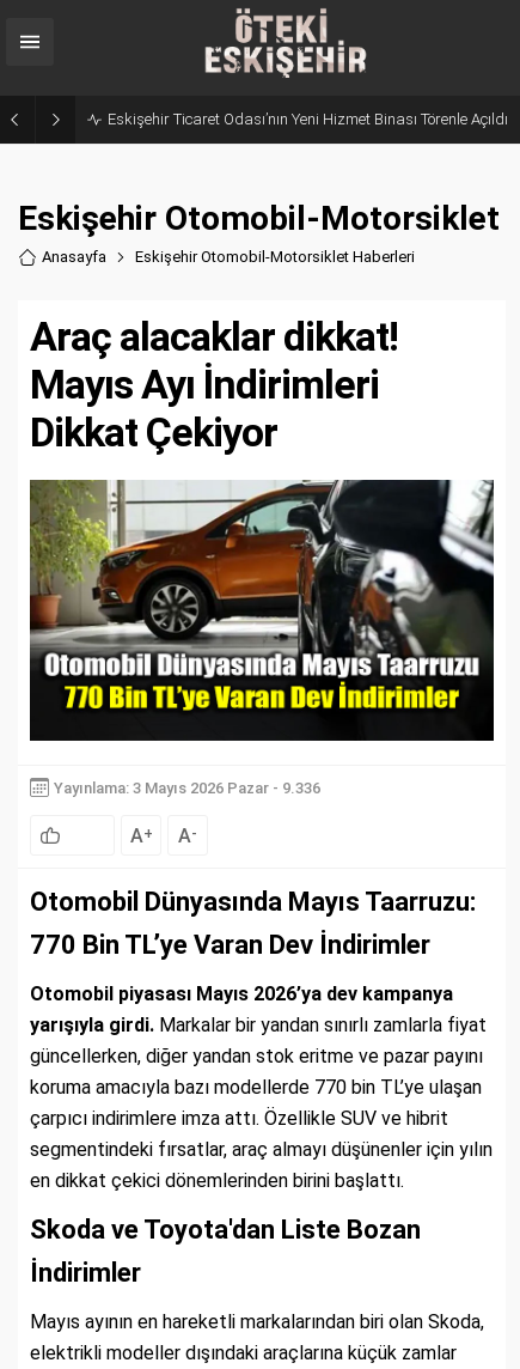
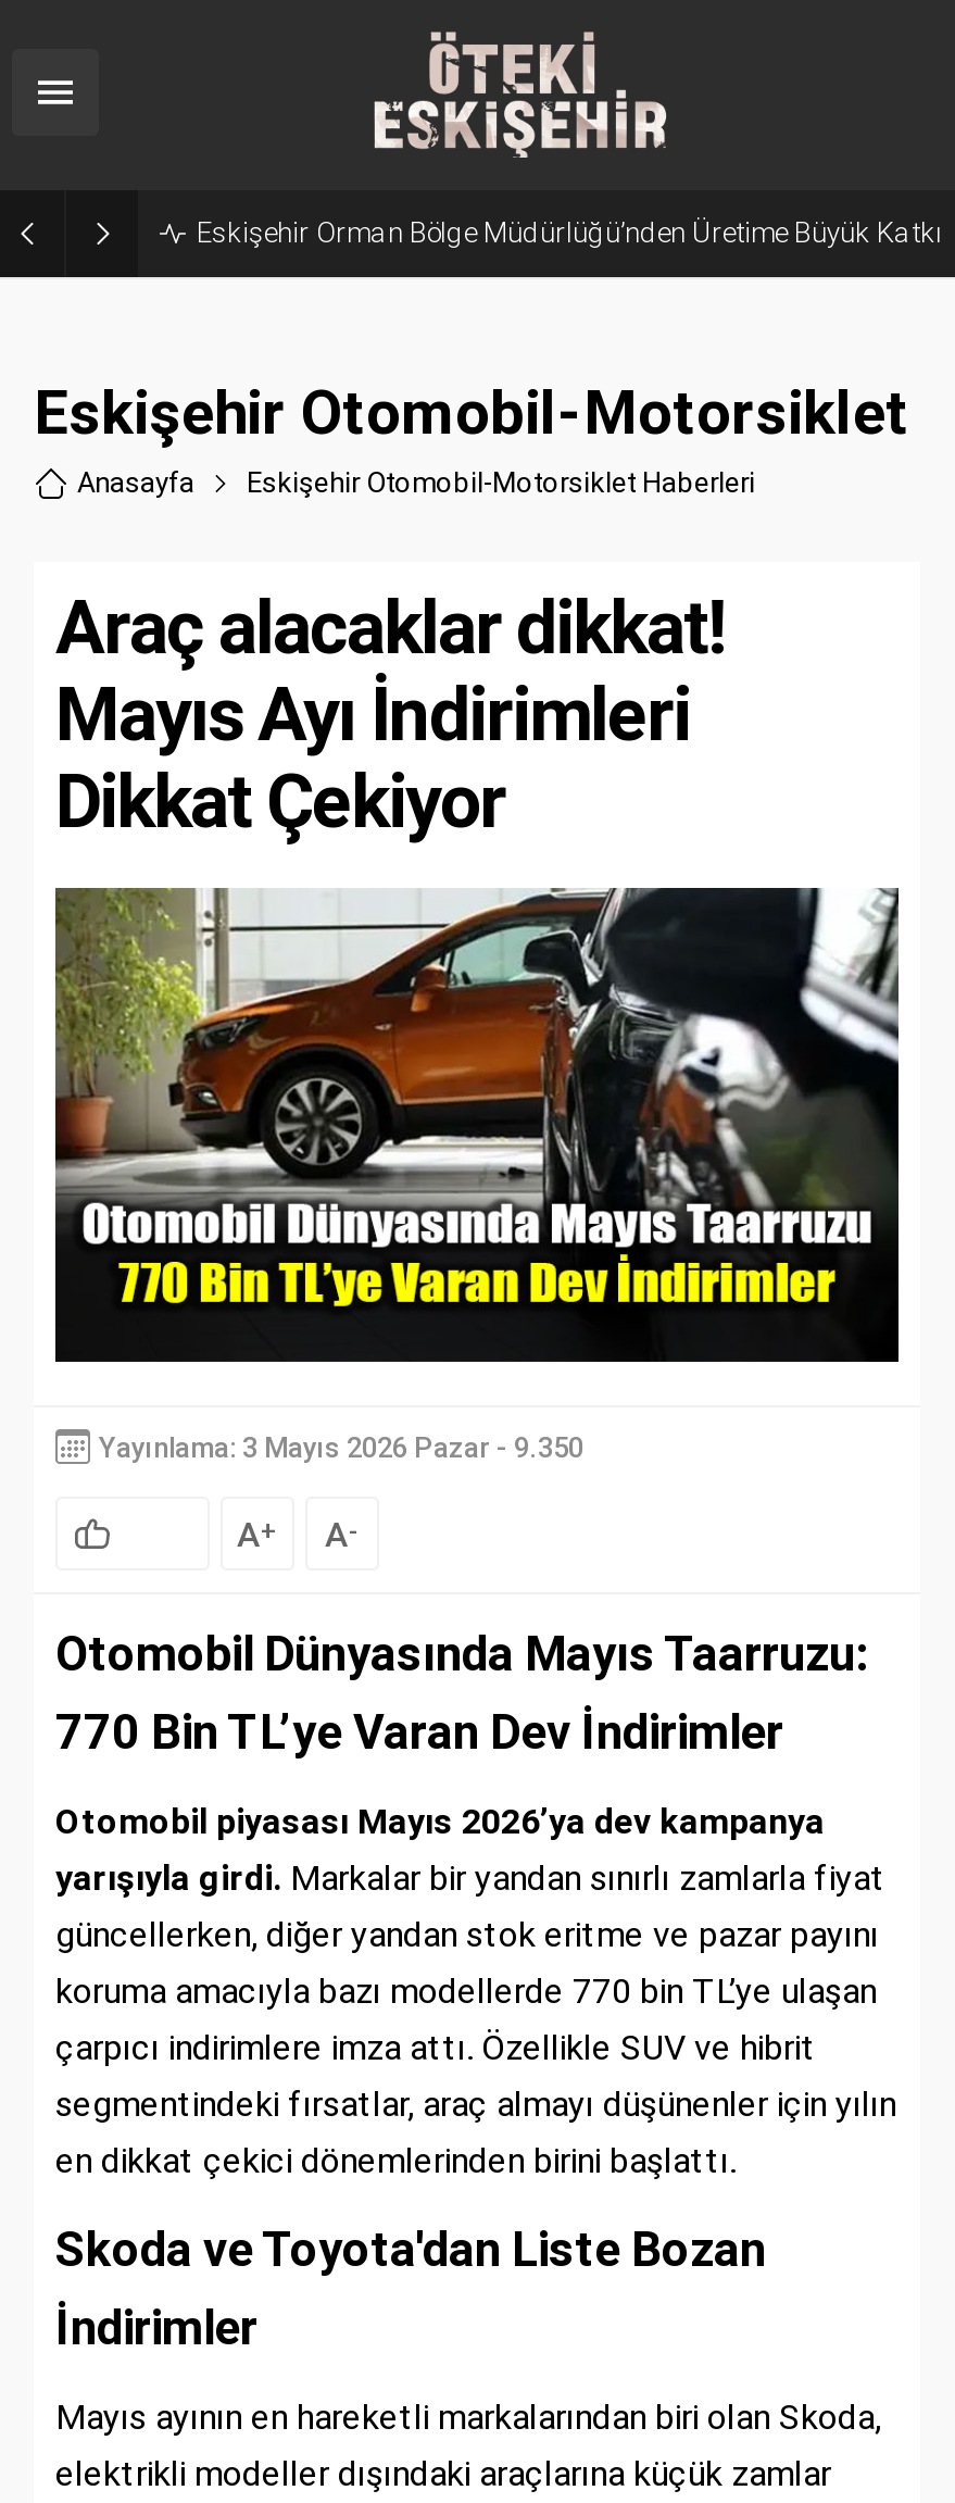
[108,110,508,128] Eskişehir Ticaret Odası’nın Yeni Hizmet Binası Törenle Açıldı -> [197,216,942,249] Eskişehir Orman Bölge Müdürlüğü’nden Üretime Büyük Katkı
[54,779,320,797] Yayınlama: 3 Mayıs 2026 Pazar - 9.336 -> [99,1431,583,1464] Yayınlama: 3 Mayıs 2026 Pazar - 9.350

